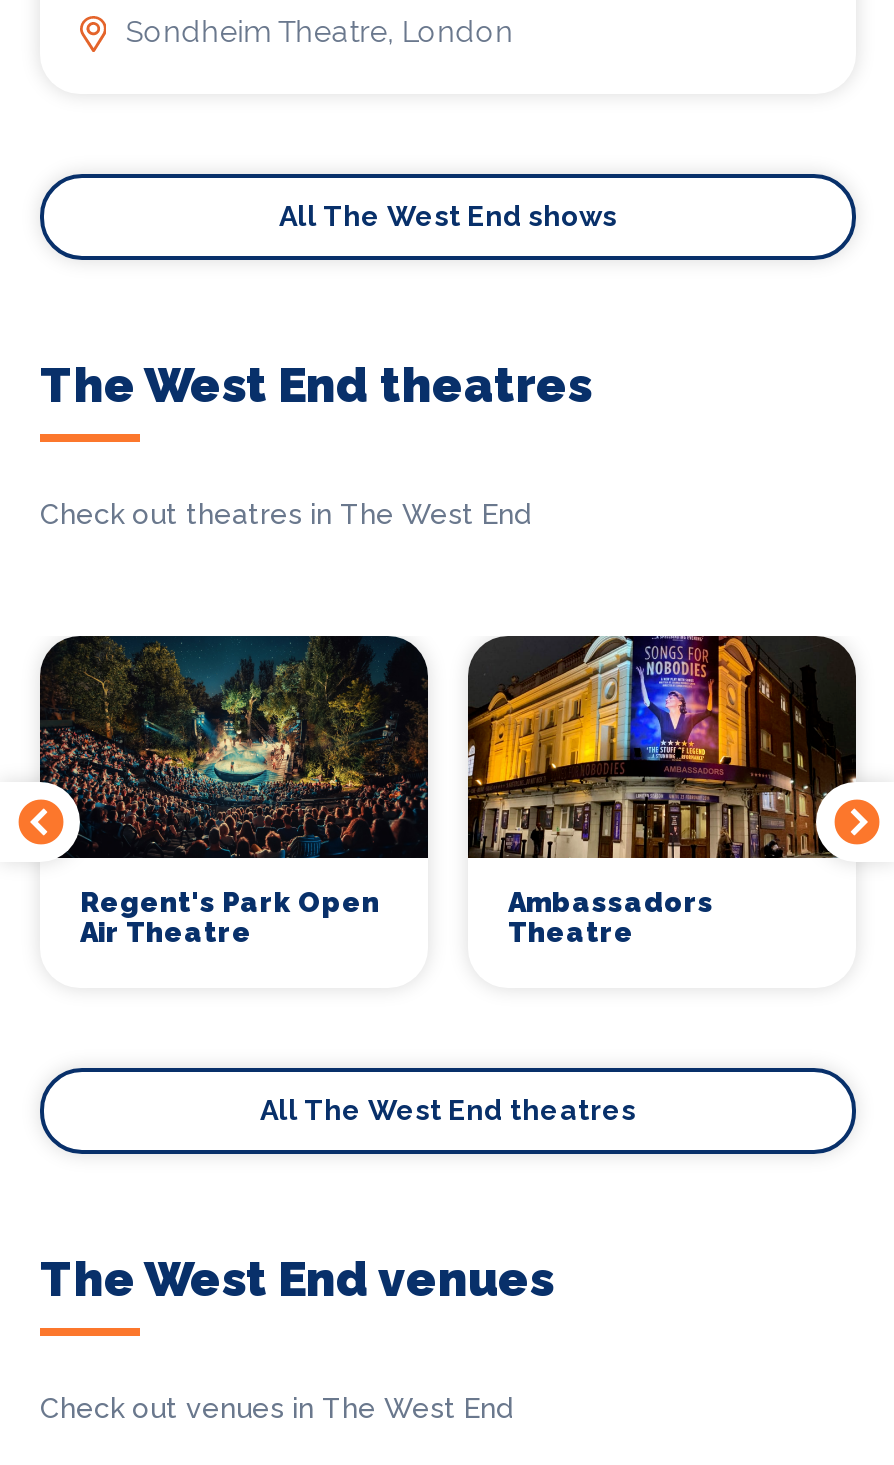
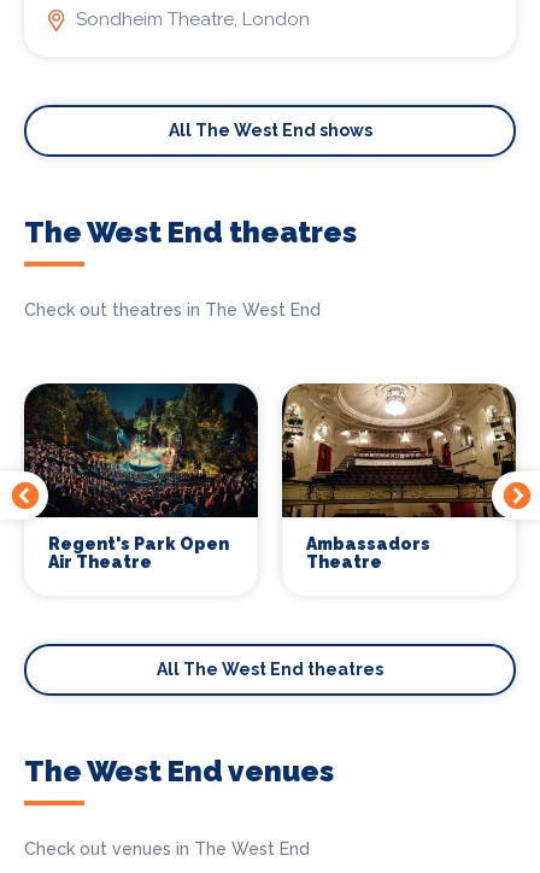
[466,634,858,860] [image] -> [281,382,517,518] [image]

